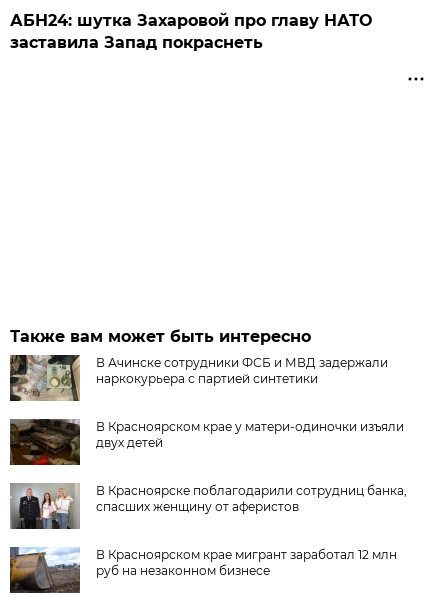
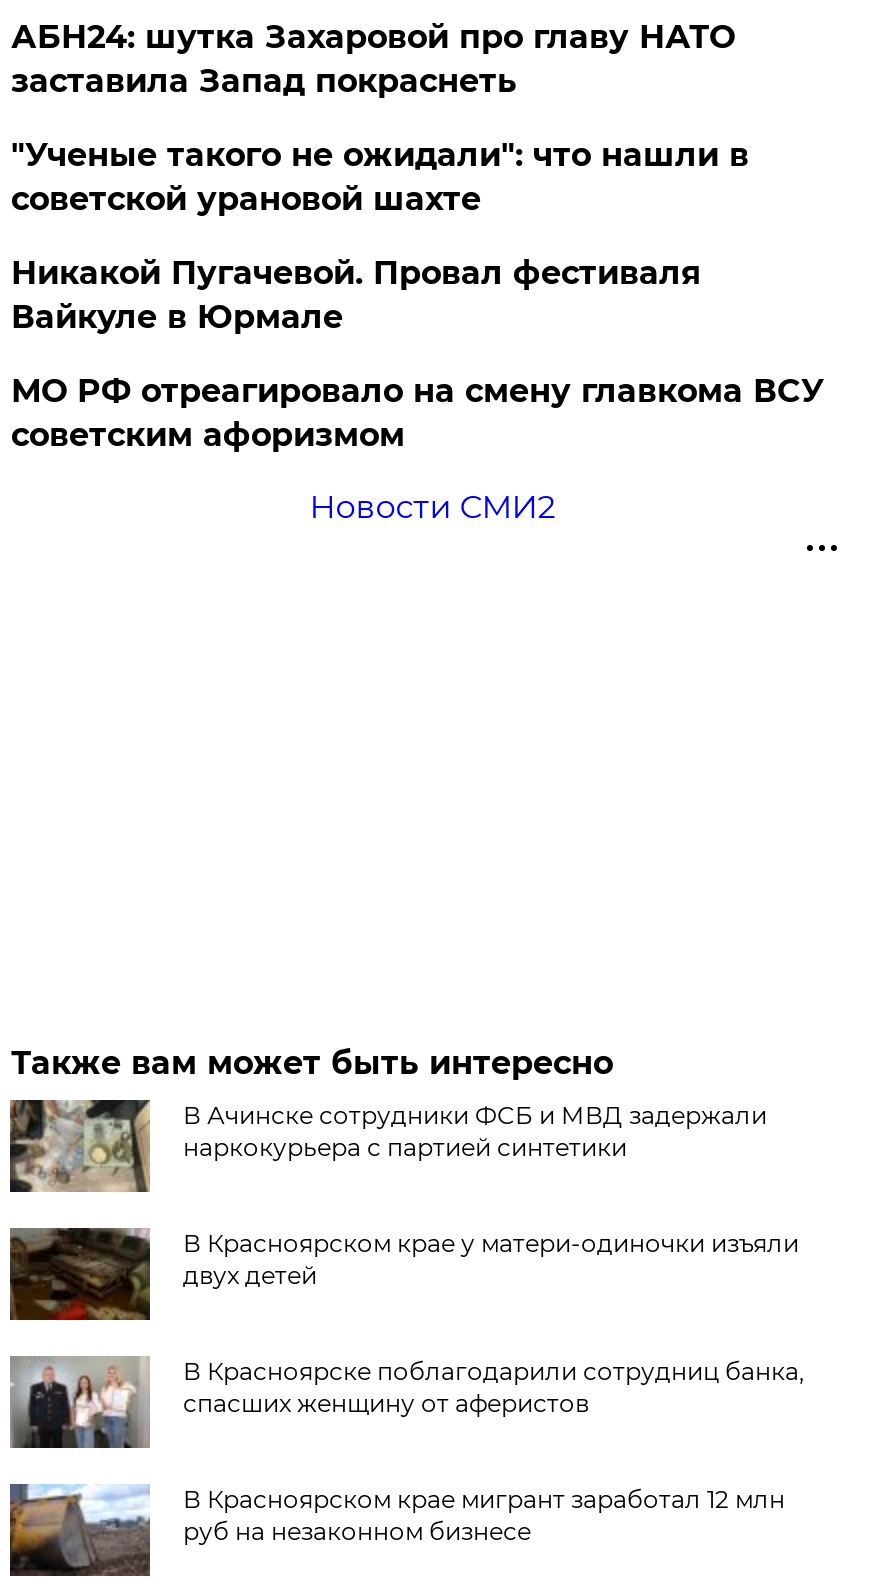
none -> [11,136,825,526] "Ученые такого не ожидали": что нашли в | советской урановой шахте | Никакой Пугачевой. Провал фестиваля | Вайкуле в Юрмале | МО РФ отреагировало на смену главкома ВСУ | советским афоризмом | Новости СМИ2

